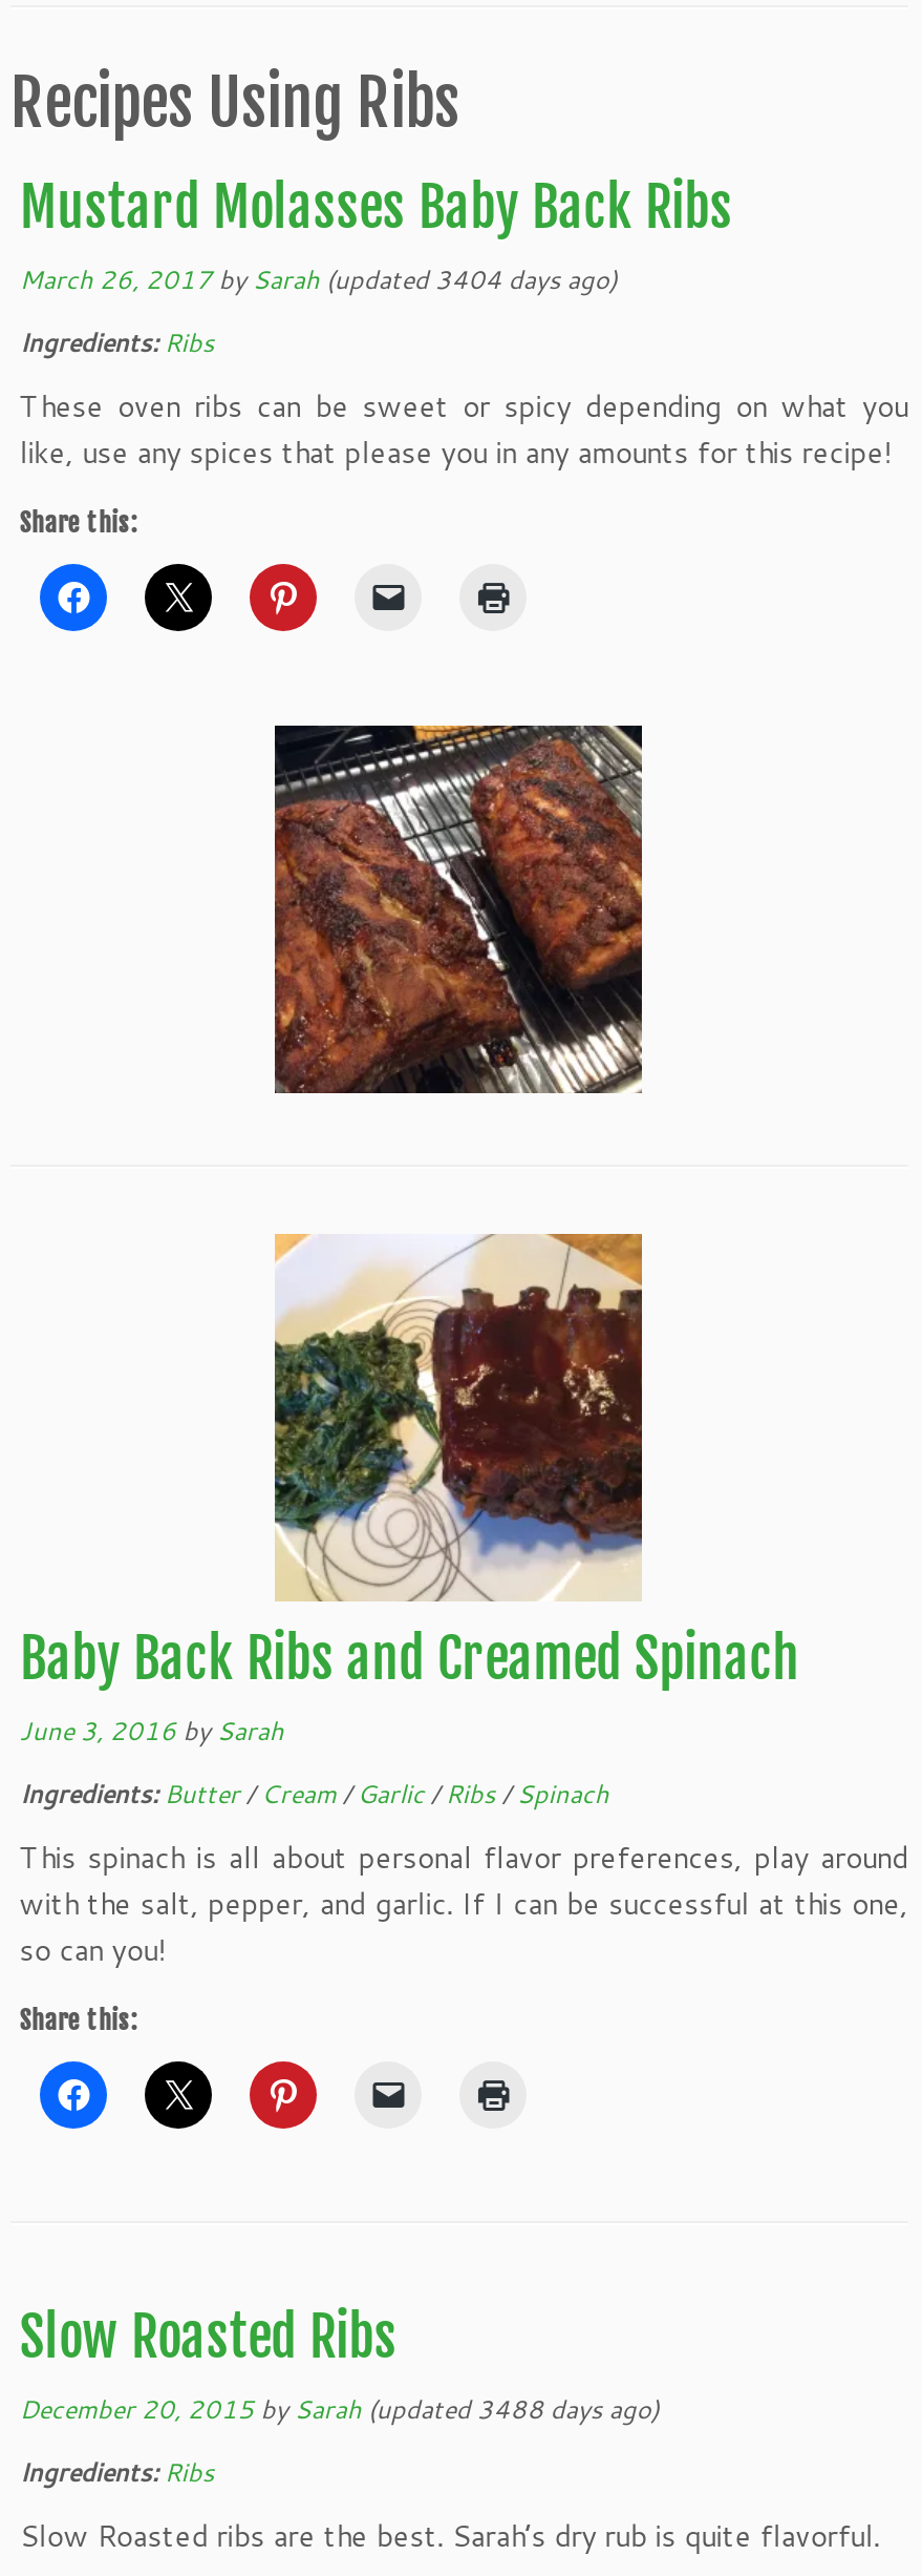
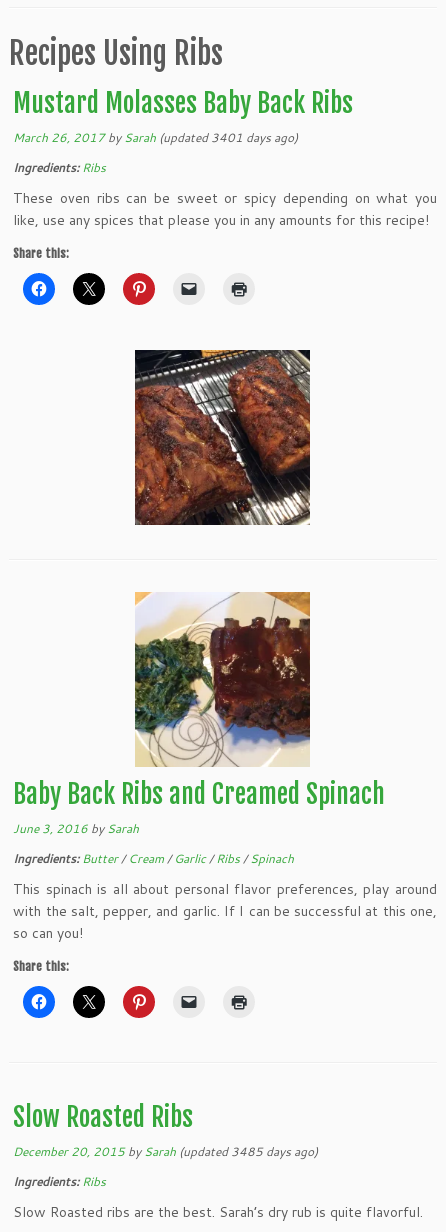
[20,261,617,297] March 26, 2017 by Sarah (updated 3404 days ago) -> [13,129,298,146] March 26, 2017 by Sarah (updated 3401 days ago)
[20,2391,659,2427] December 20, 2015 by Sarah (updated 3488 days ago) -> [13,1143,318,1160] December 20, 2015 by Sarah (updated 3485 days ago)

